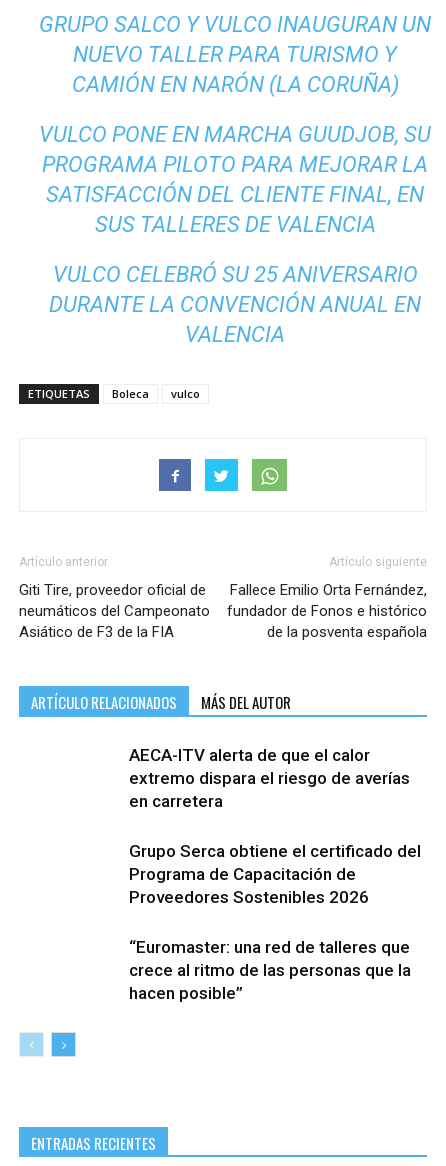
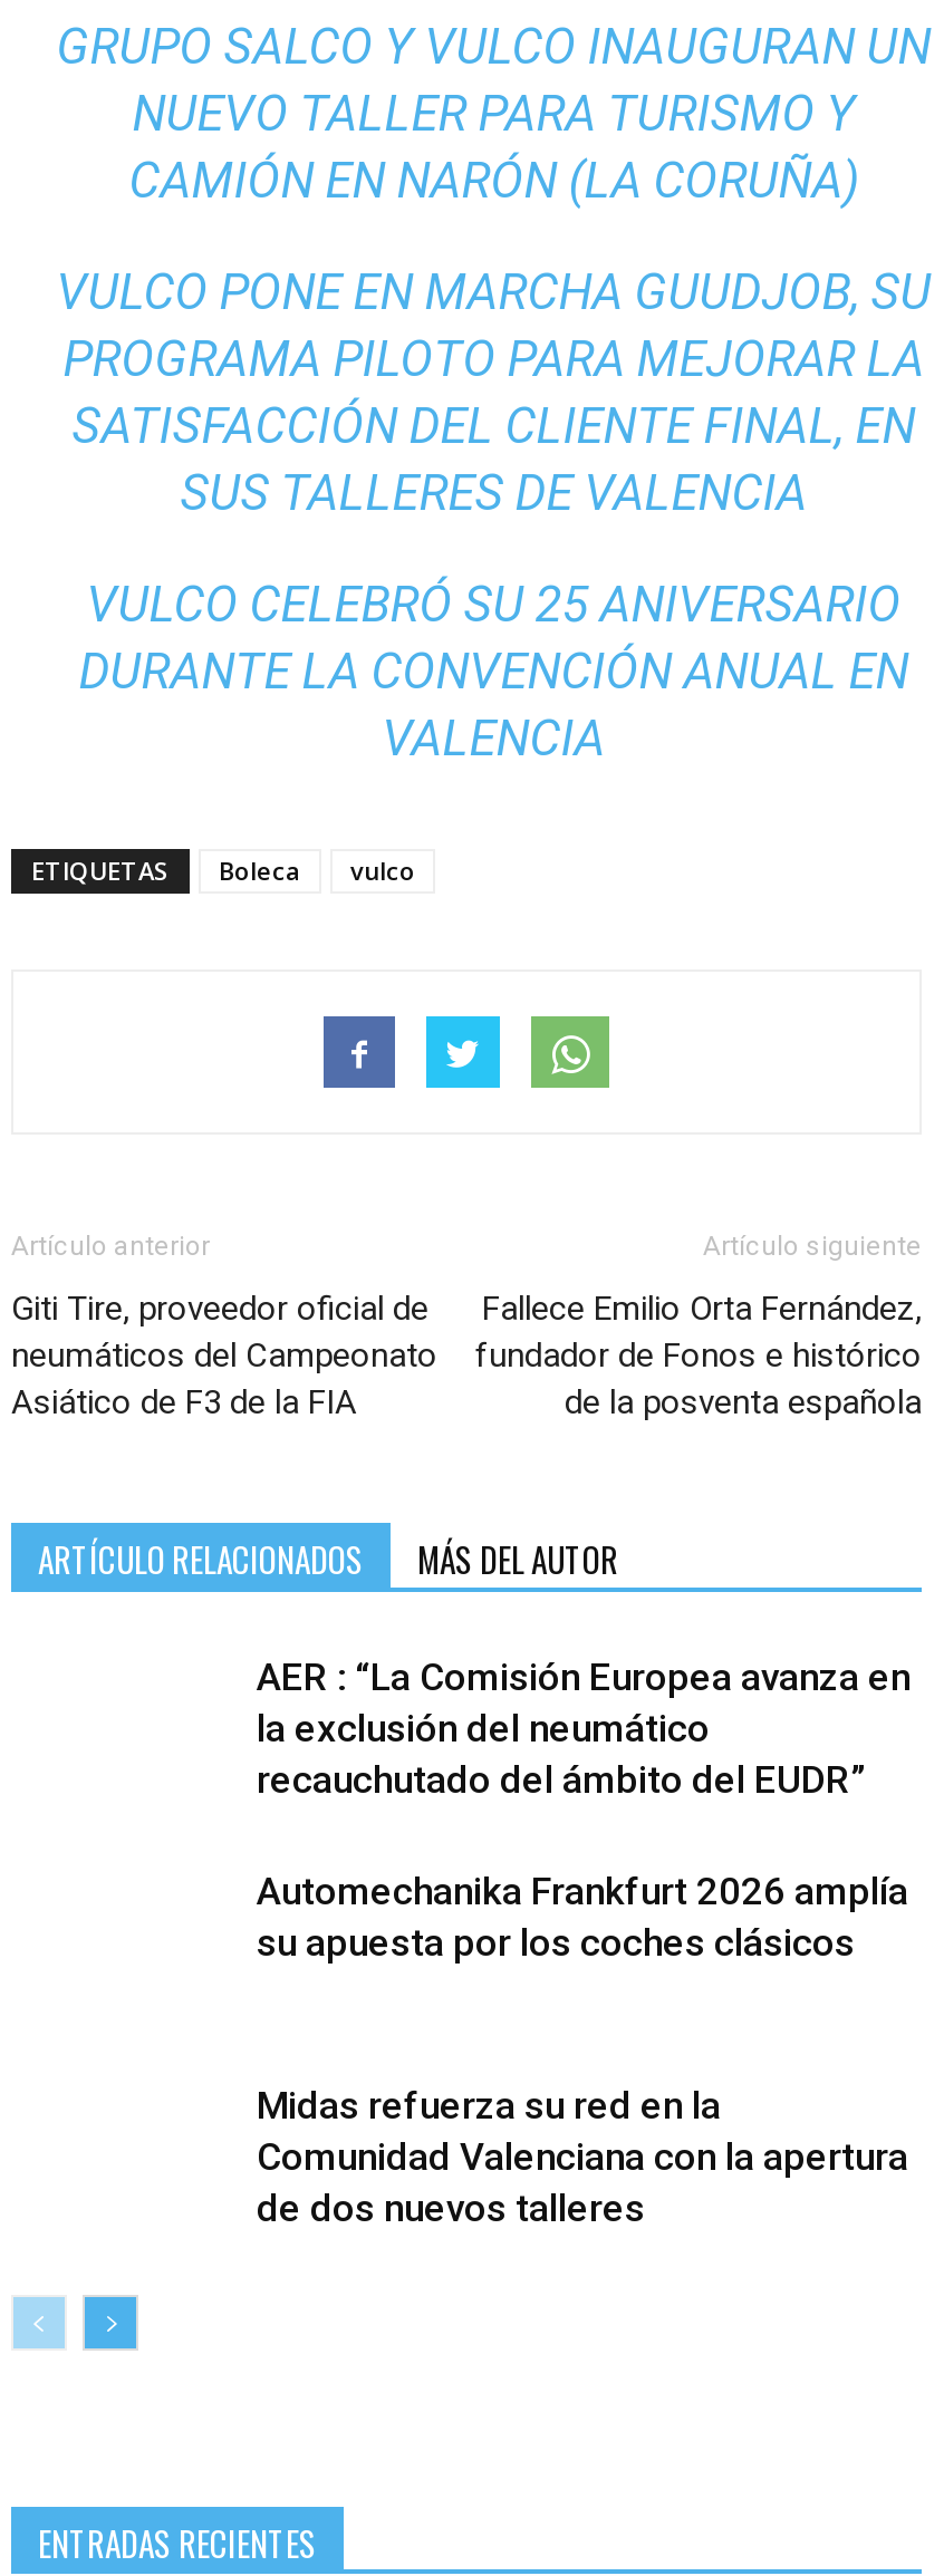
[129,745,410,811] AECA-ITV alerta de que el calor | extremo dispara el riesgo de averías | en carretera -> [257,1653,911,1801] AER : “La Comisión Europea avanza en | la exclusión del neumático | recauchutado del ámbito del EUDR”
[129,841,421,907] Grupo Serca obtiene el certificado del | Programa de Capacitación de | Proveedores Sostenibles 2026 -> [257,1868,908,1964] Automechanika Frankfurt 2026 amplía | su apuesta por los coches clásicos
[129,937,411,1003] “Euromaster: una red de talleres que | crece al ritmo de las personas que la | hacen posible” -> [257,2082,908,2229] Midas refuerza su red en la | Comunidad Valenciana con la apertura | de dos nuevos talleres

